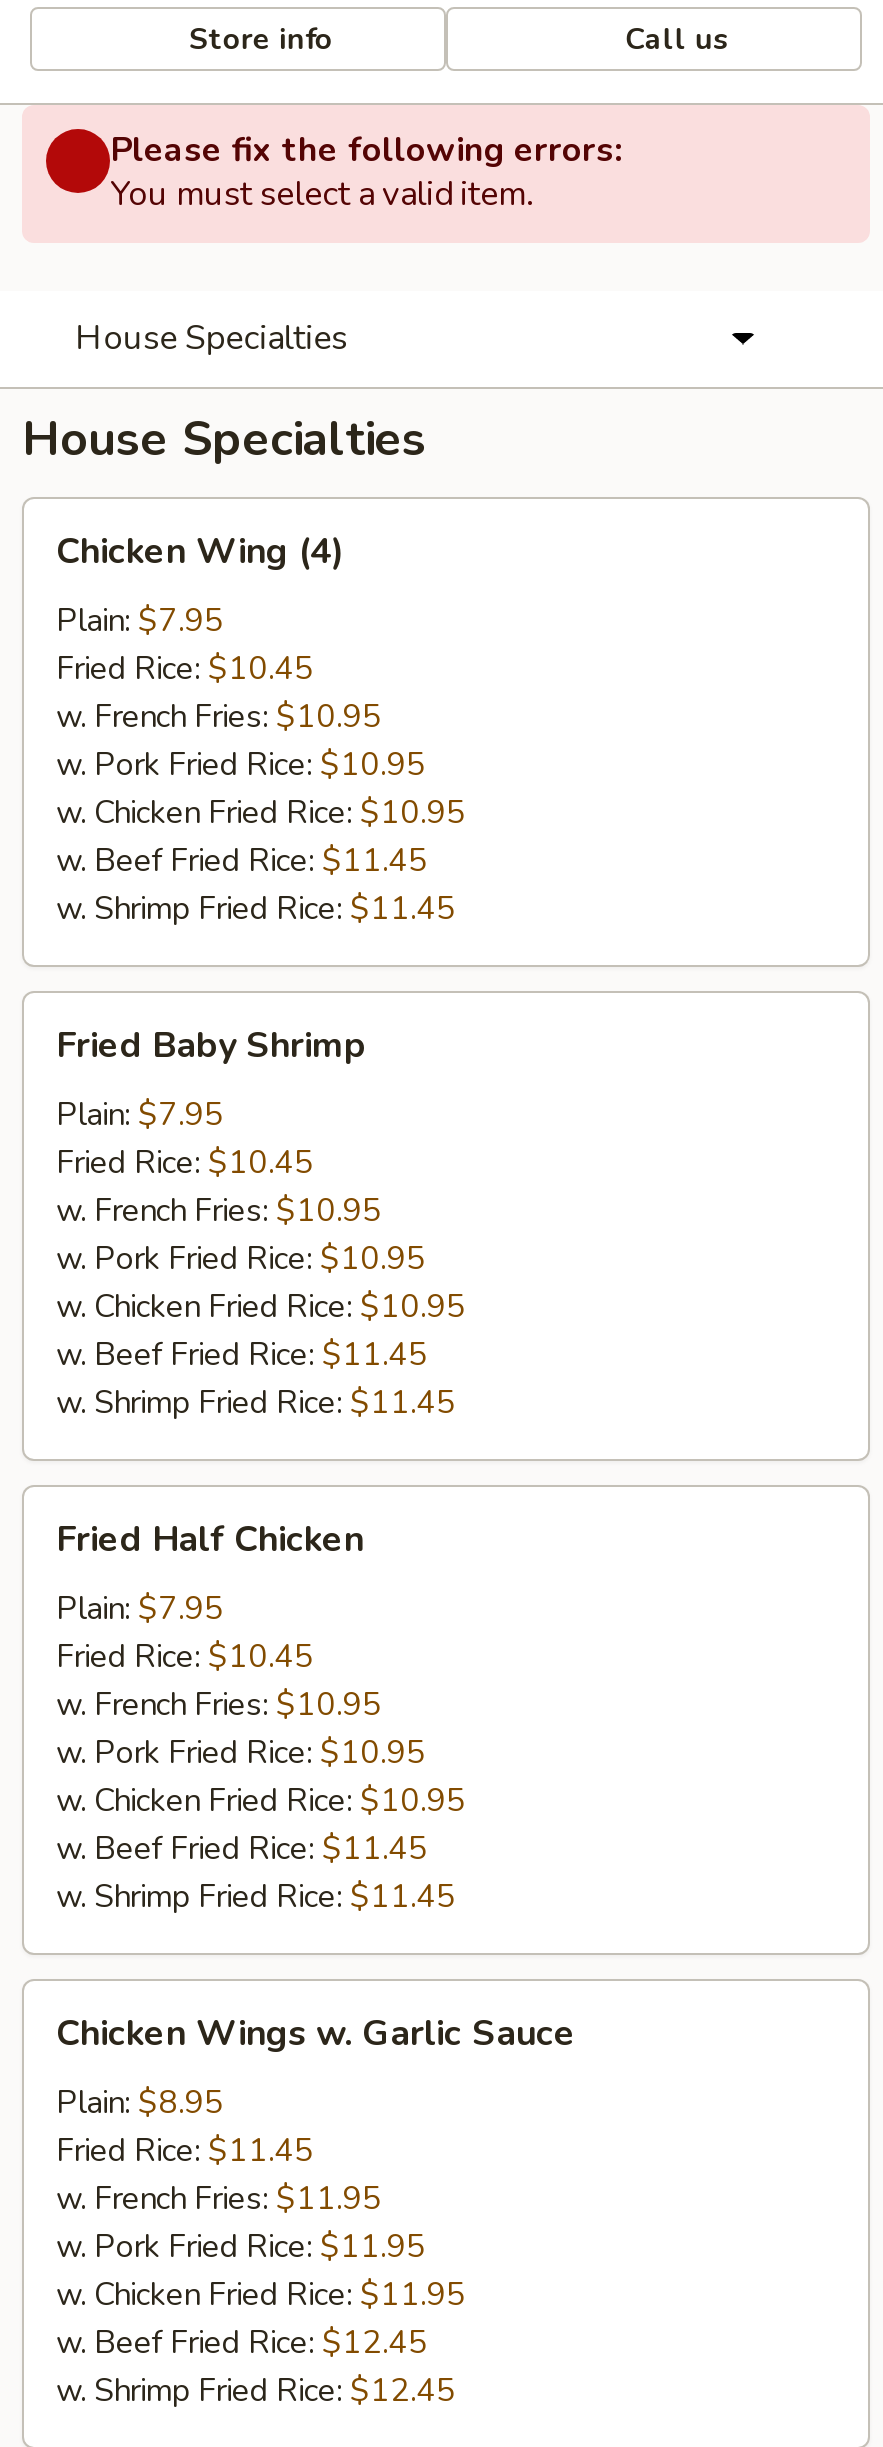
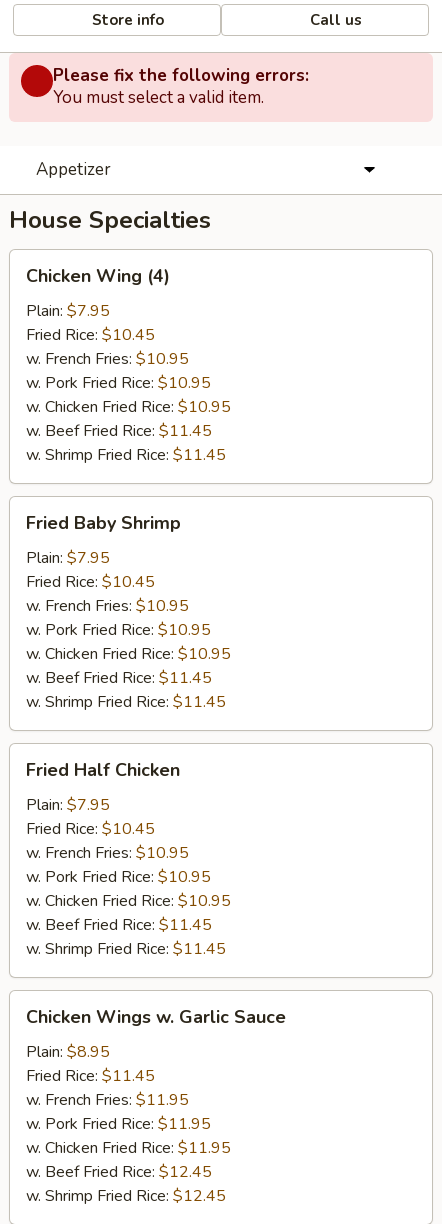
[75,315,347,361] House Specialties -> [36,158,111,181] Appetizer

